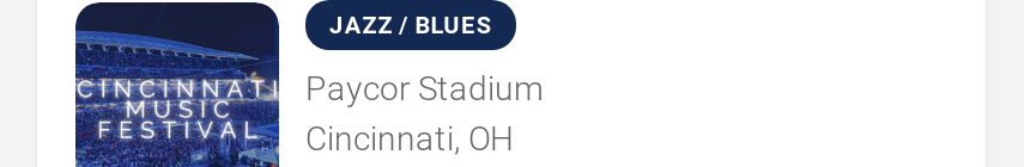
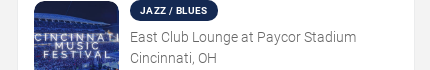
[305,70,543,108] Paycor Stadium -> [130,29,356,45] East Club Lounge at Paycor Stadium

